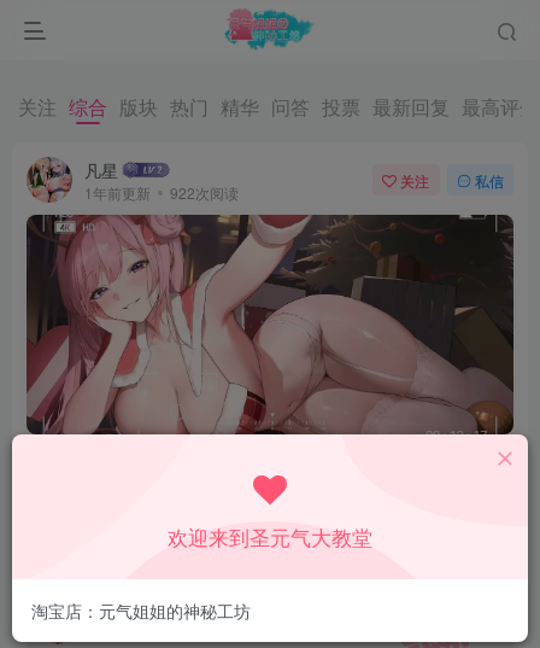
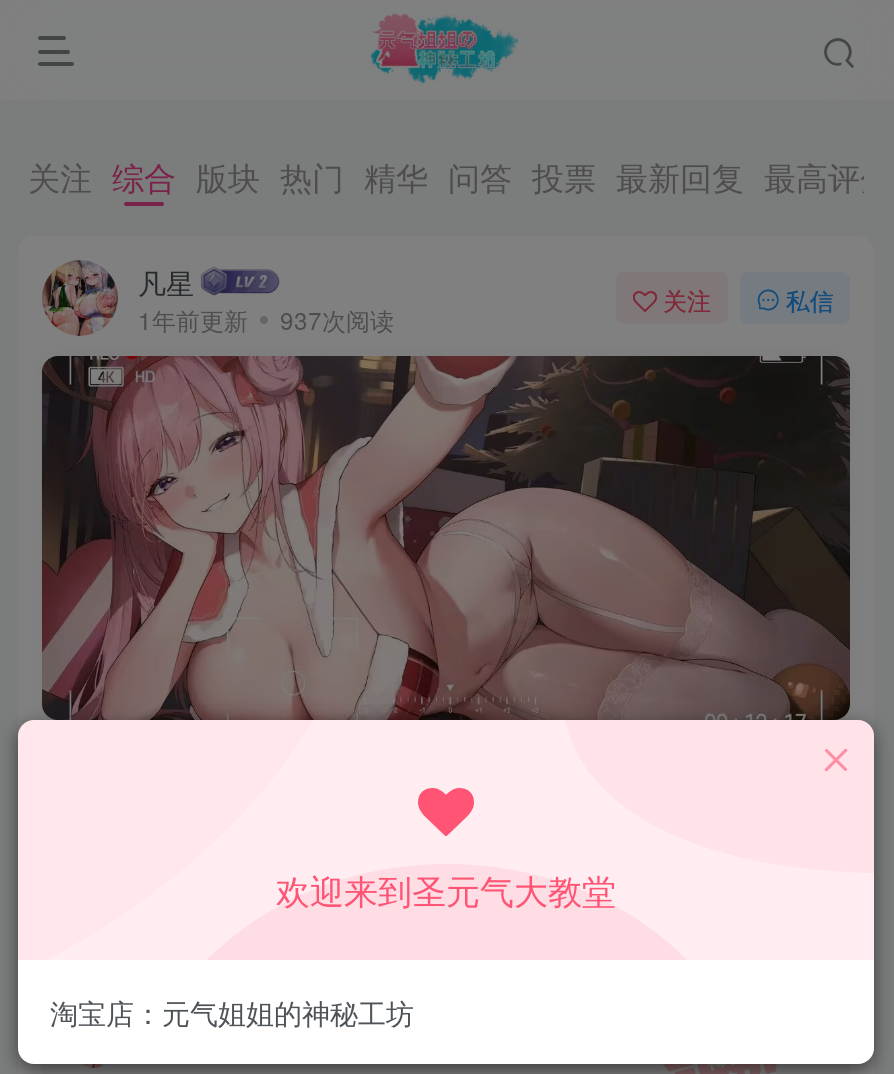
[84,182,239,202] 1年前更新 922次阅读 -> [138,301,394,335] 1年前更新 937次阅读

